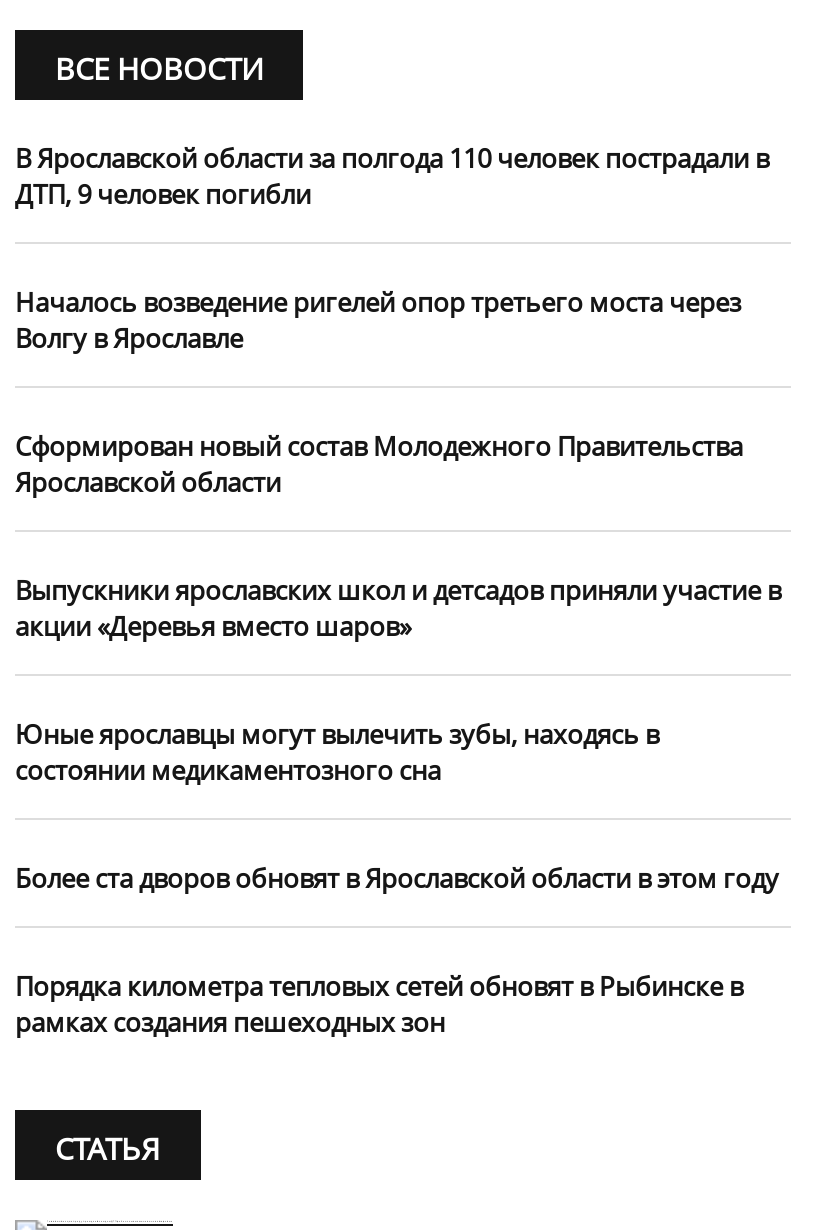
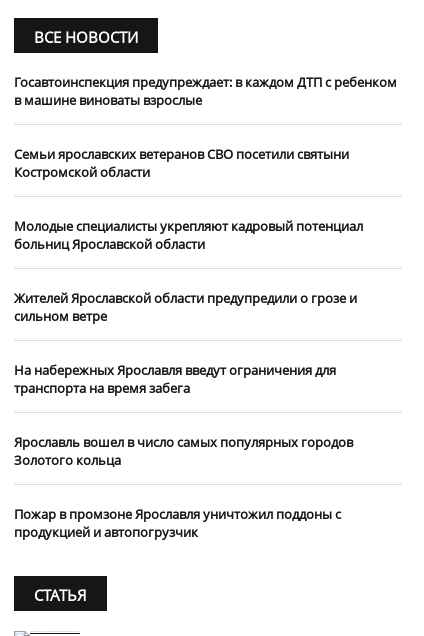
[15,140,769,212] В Ярославской области за полгода 110 человек пострадали в | ДТП, 9 человек погибли -> [14,73,397,109] Госавтоинспекция предупреждает: в каждом ДТП с ребенком | в машине виноваты взрослые
[15,284,741,356] Началось возведение ригелей опор третьего моста через | Волгу в Ярославле -> [14,145,349,181] Семьи ярославских ветеранов СВО посетили святыни | Костромской области
[15,428,743,500] Сформирован новый состав Молодежного Правительства | Ярославской области -> [14,217,363,253] Молодые специалисты укрепляют кадровый потенциал | больниц Ярославской области
[15,572,781,644] Выпускники ярославских школ и детсадов приняли участие в | акции «Деревья вместо шаров» -> [14,289,357,325] Жителей Ярославской области предупредили о грозе и | сильном ветре
[15,716,659,788] Юные ярославцы могут вылечить зубы, находясь в | состоянии медикаментозного сна -> [14,361,336,397] На набережных Ярославля введут ограничения для | транспорта на время забега
[15,860,779,896] Более ста дворов обновят в Ярославской области в этом году -> [14,433,353,469] Ярославль вошел в число самых популярных городов | Золотого кольца
[15,968,743,1040] Порядка километра тепловых сетей обновят в Рыбинске в | рамках создания пешеходных зон -> [14,505,341,541] Пожар в промзоне Ярославля уничтожил поддоны с | продукцией и автопогрузчик

